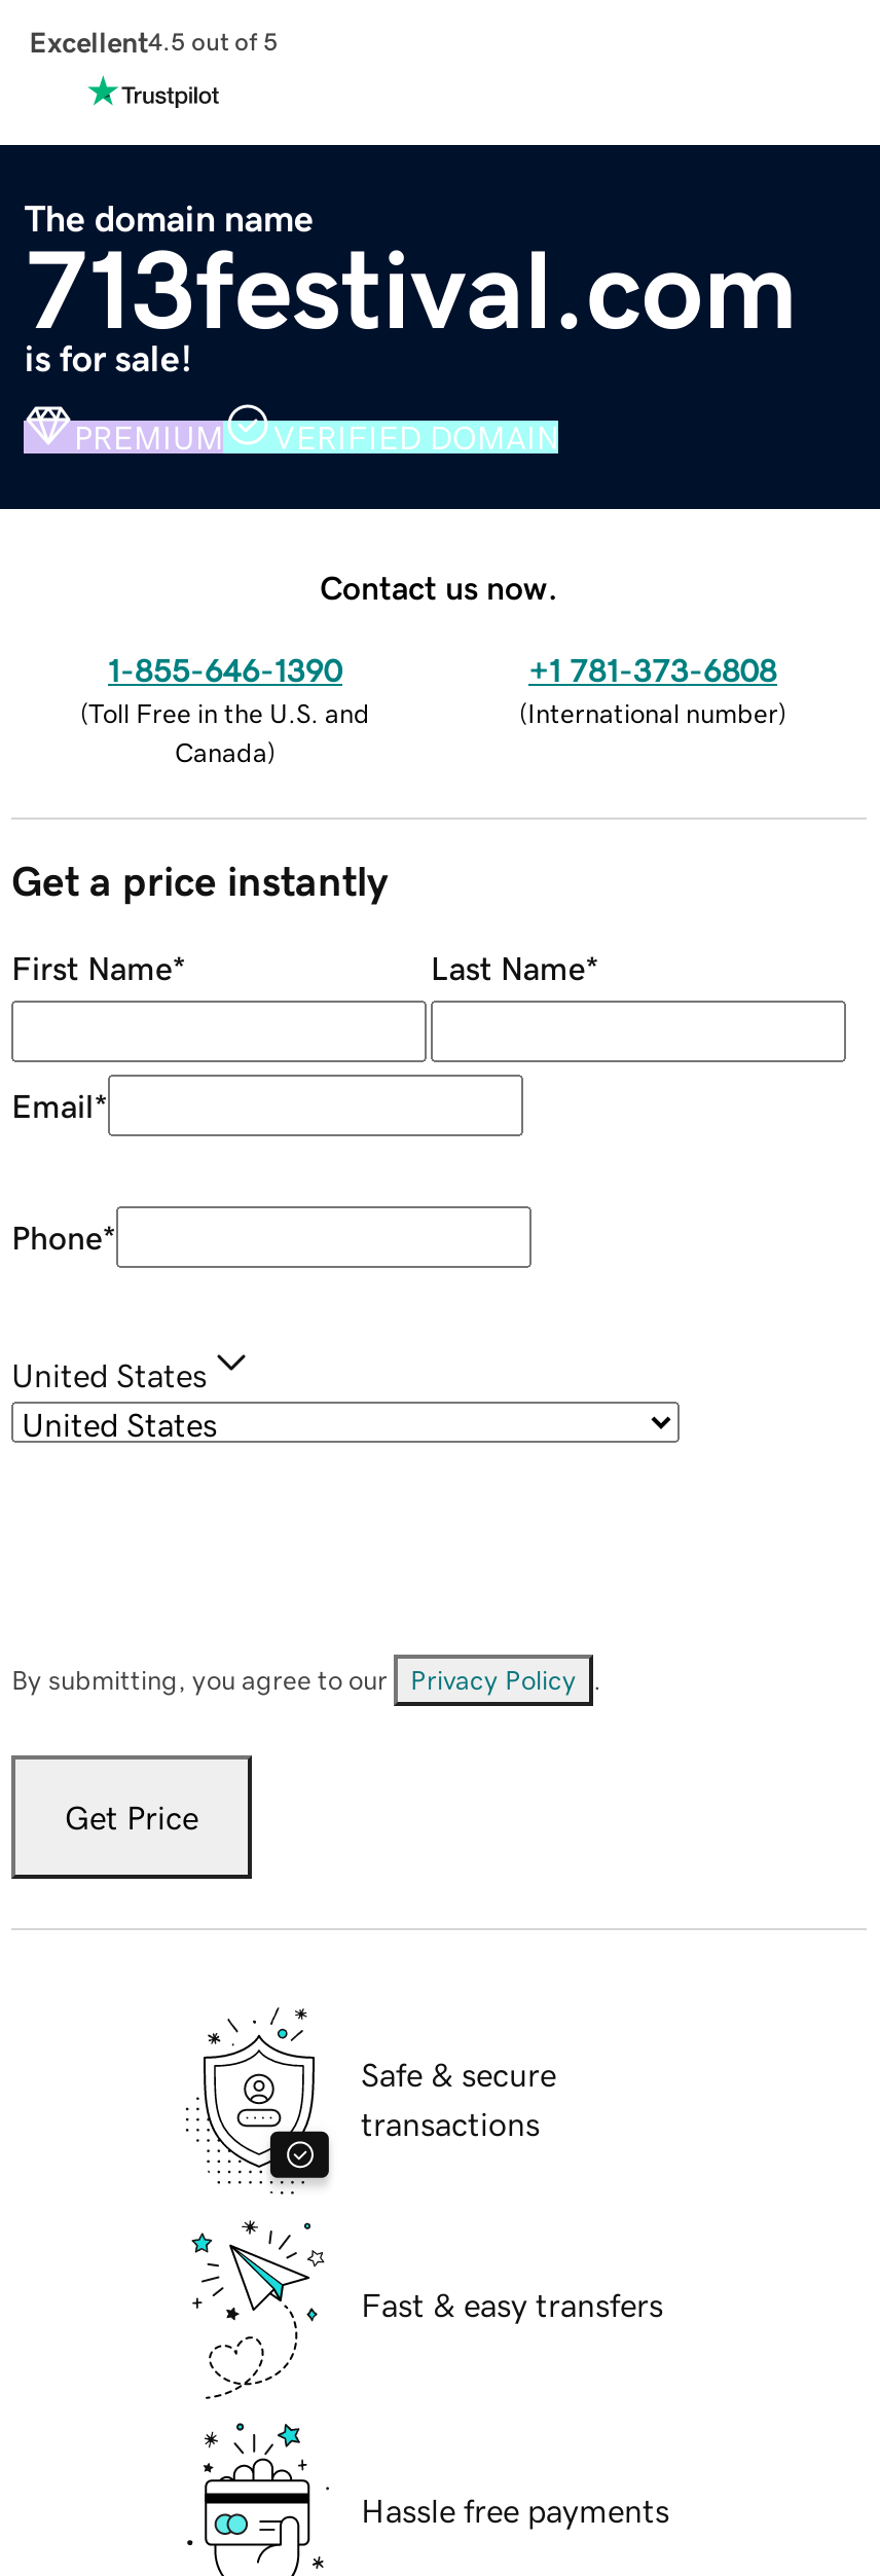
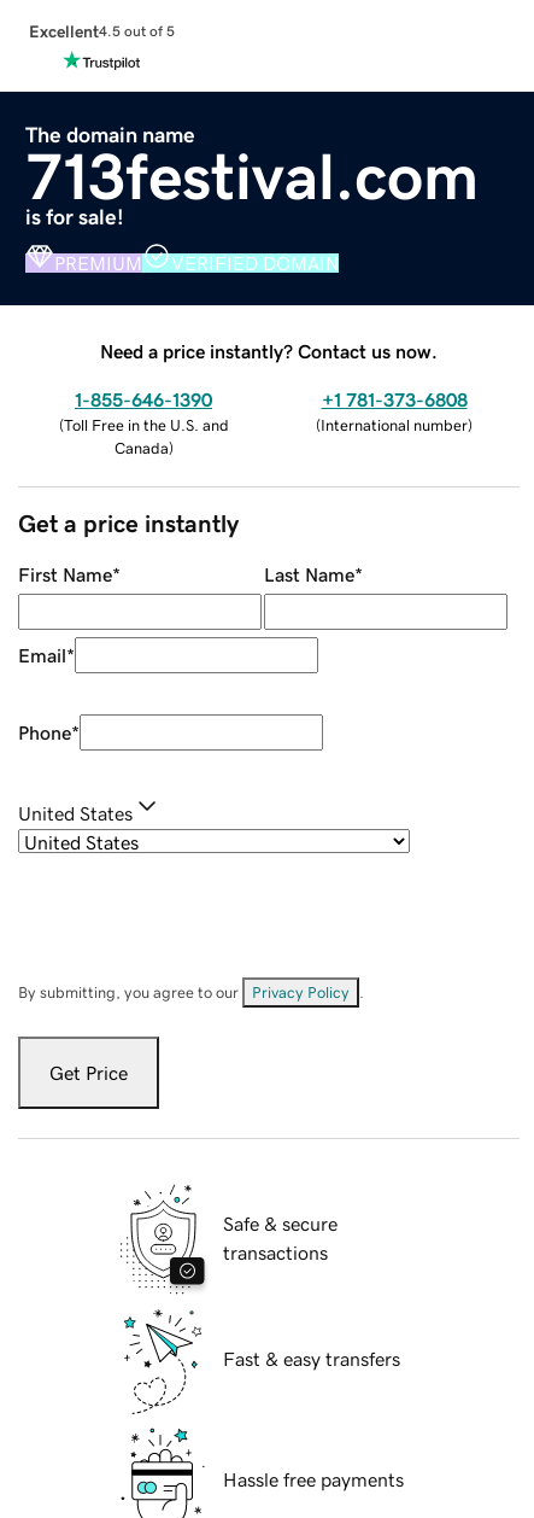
[320,570,558,603] Contact us now. -> [100,341,438,360] Need a price instantly? Contact us now.

